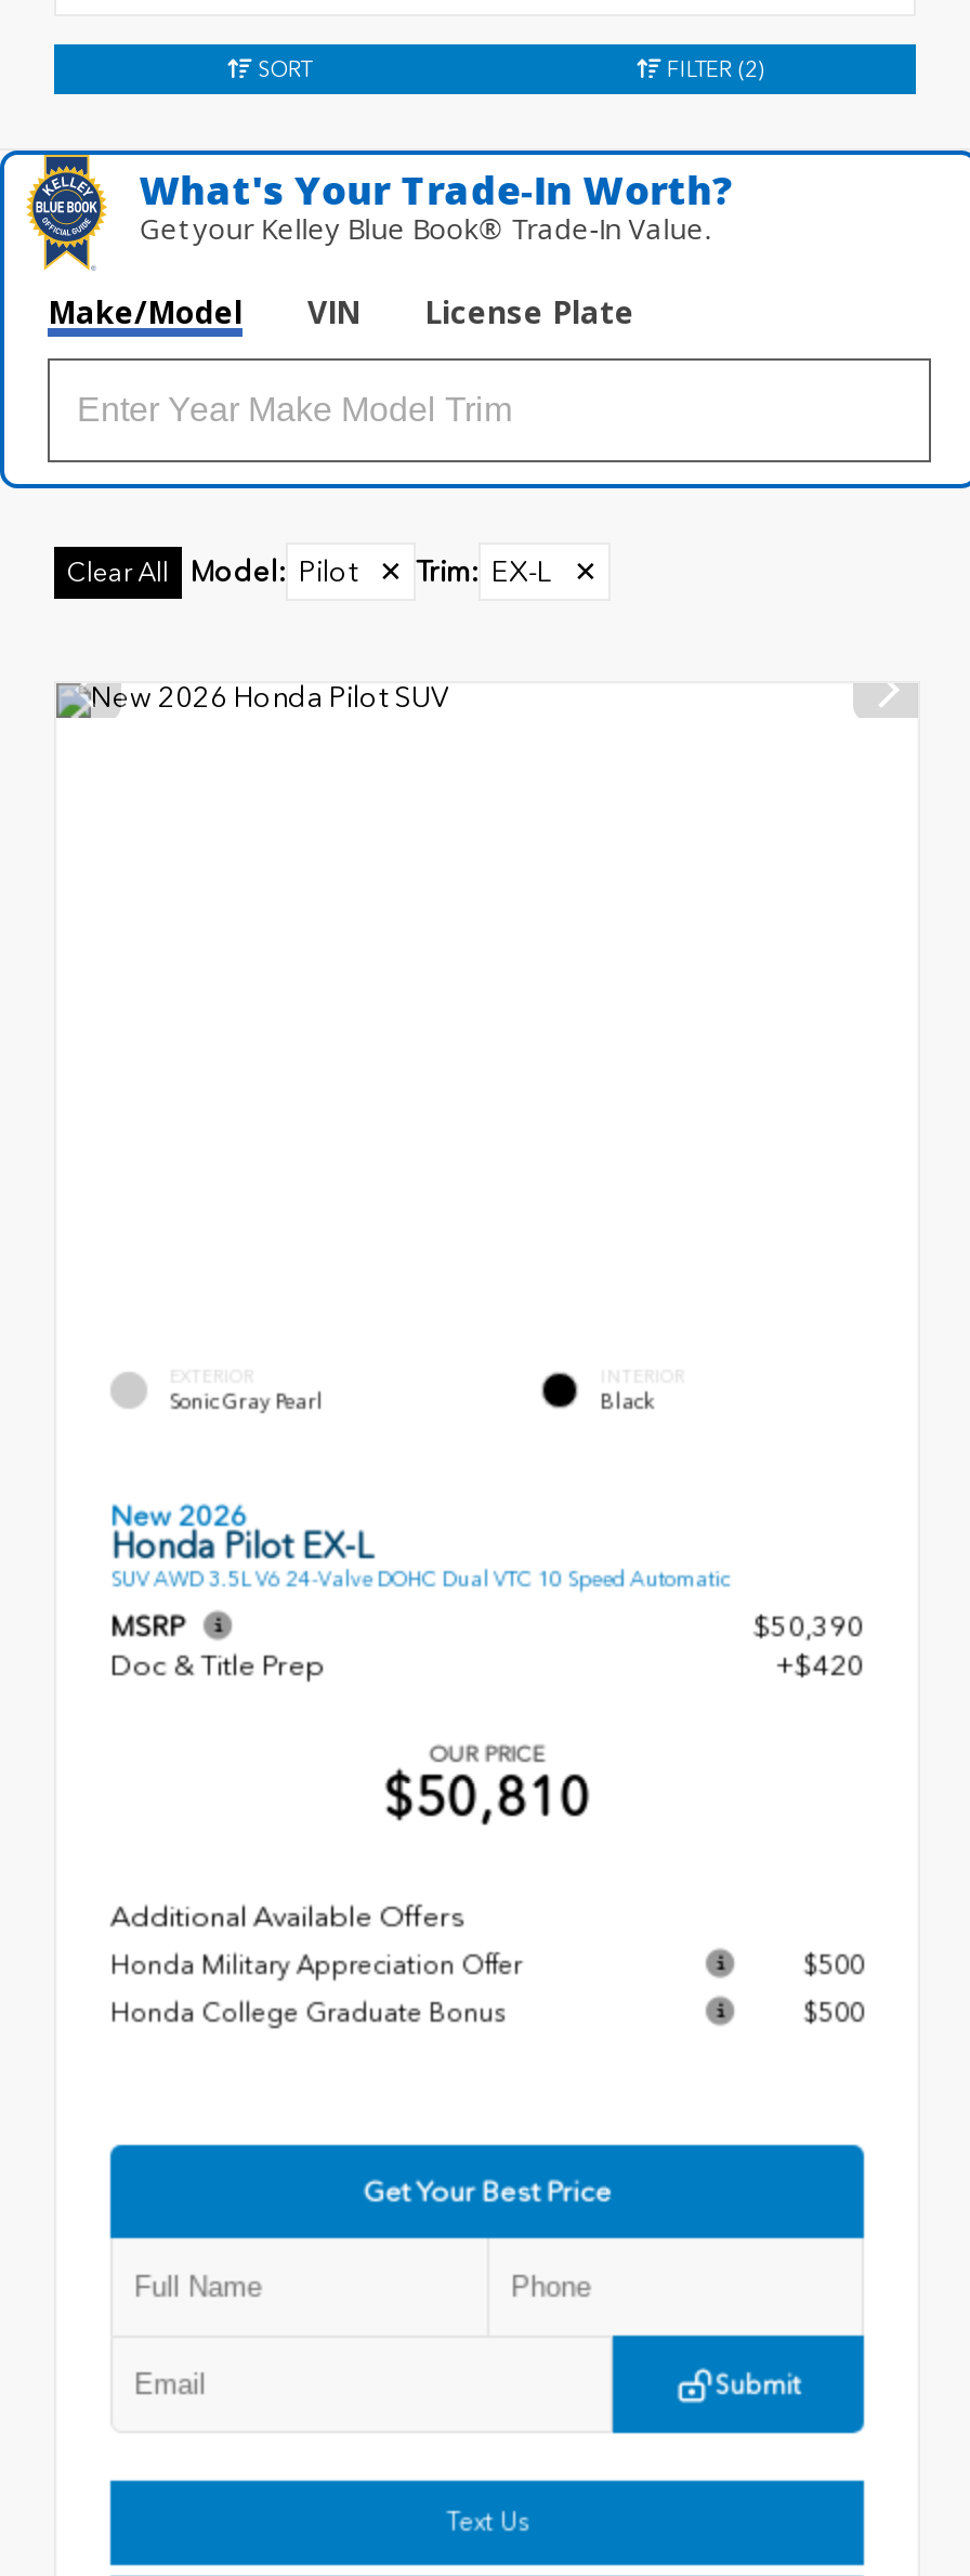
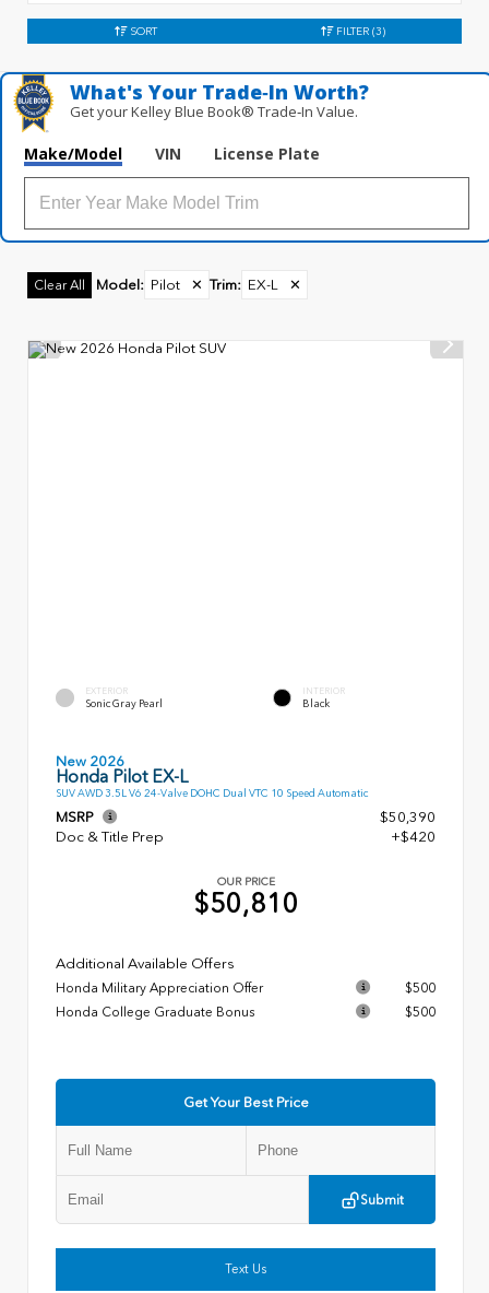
[660,57,764,83] FILTER (2) -> [333,25,385,38] FILTER (3)

